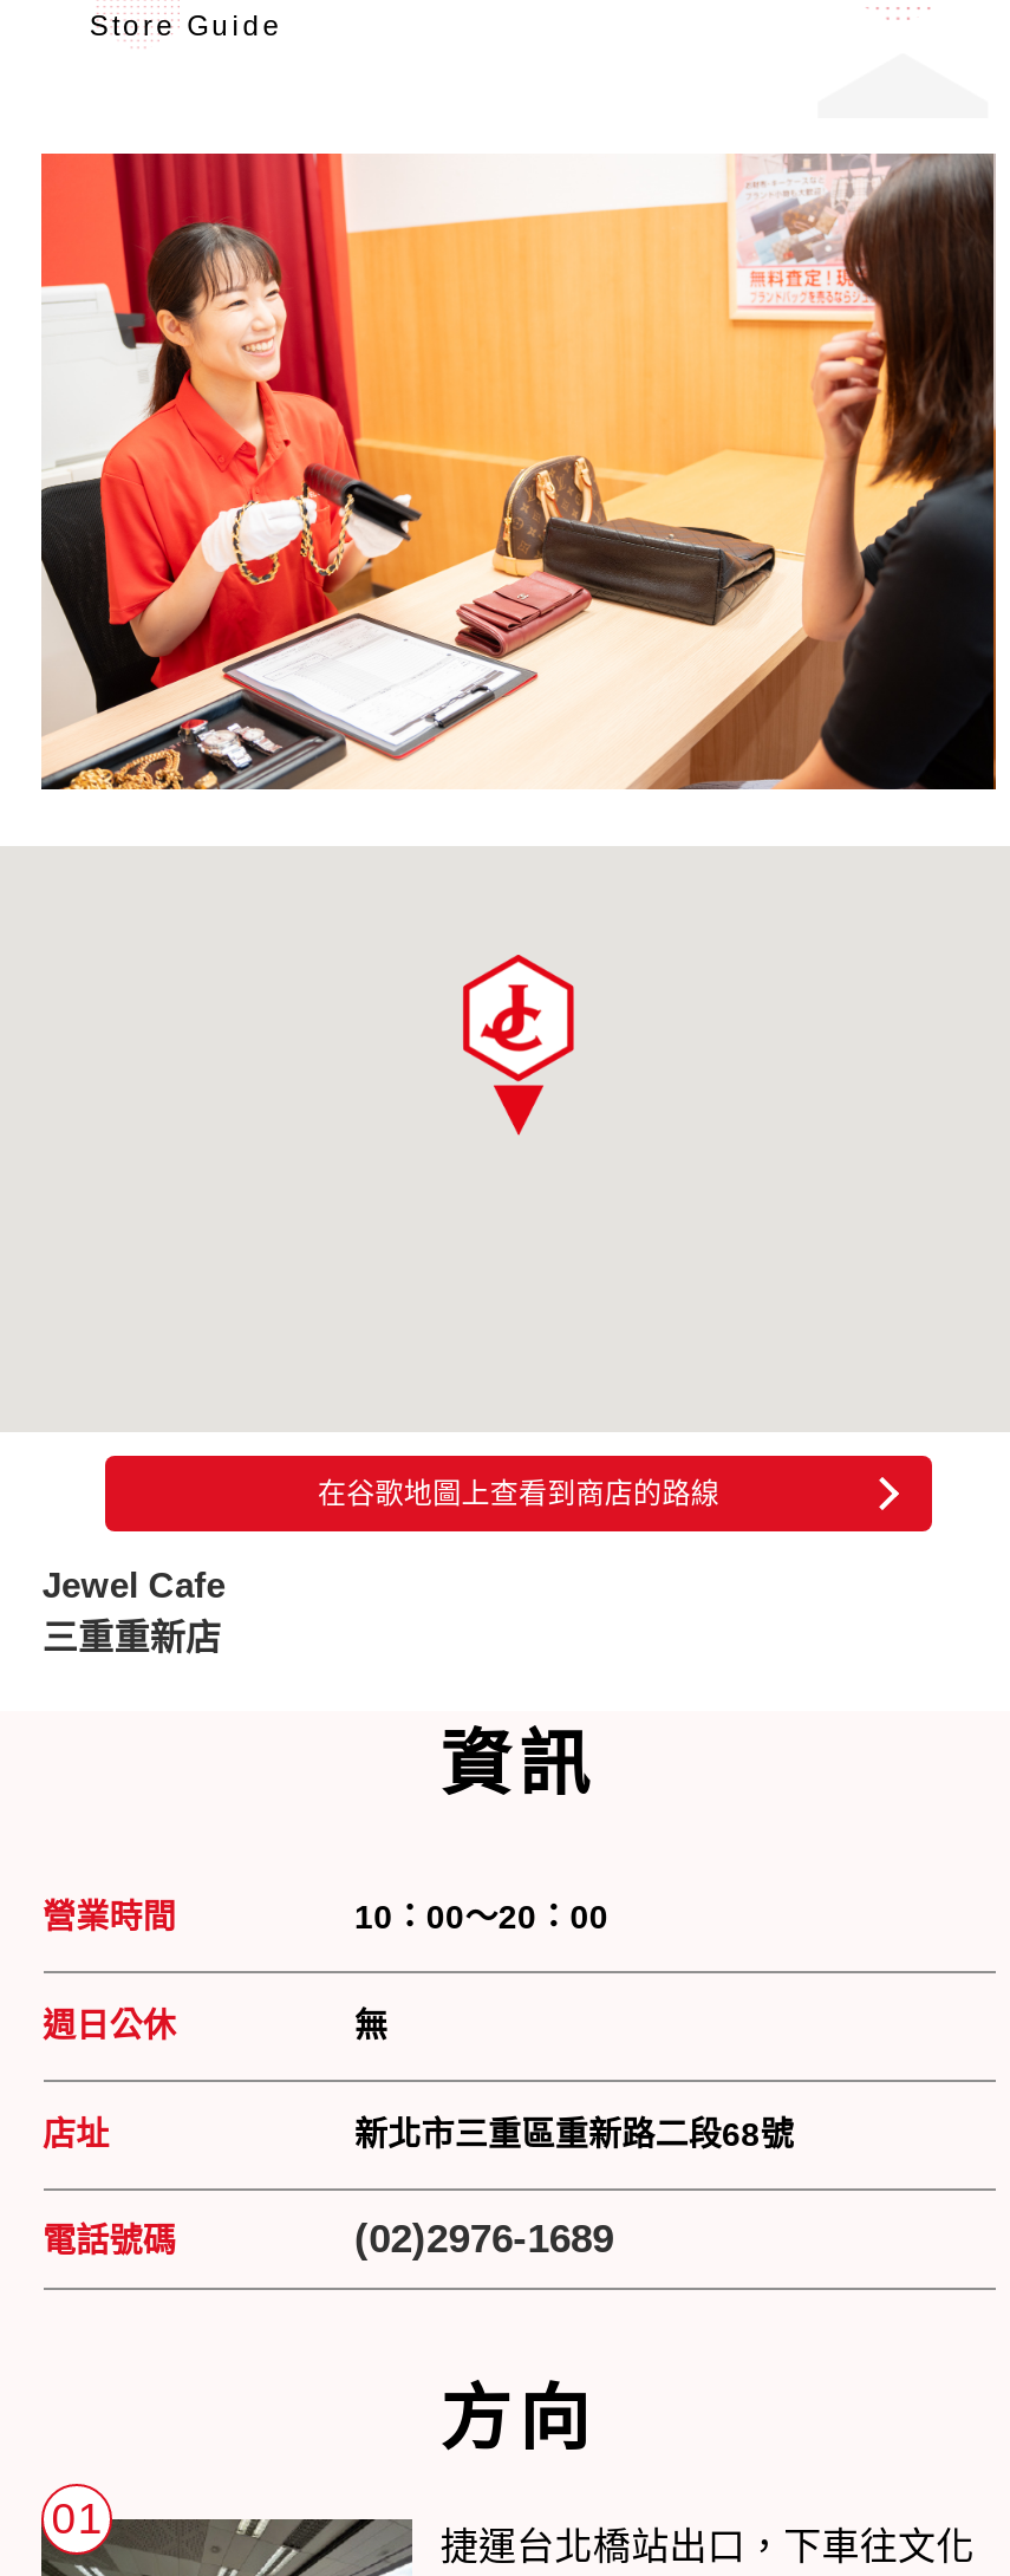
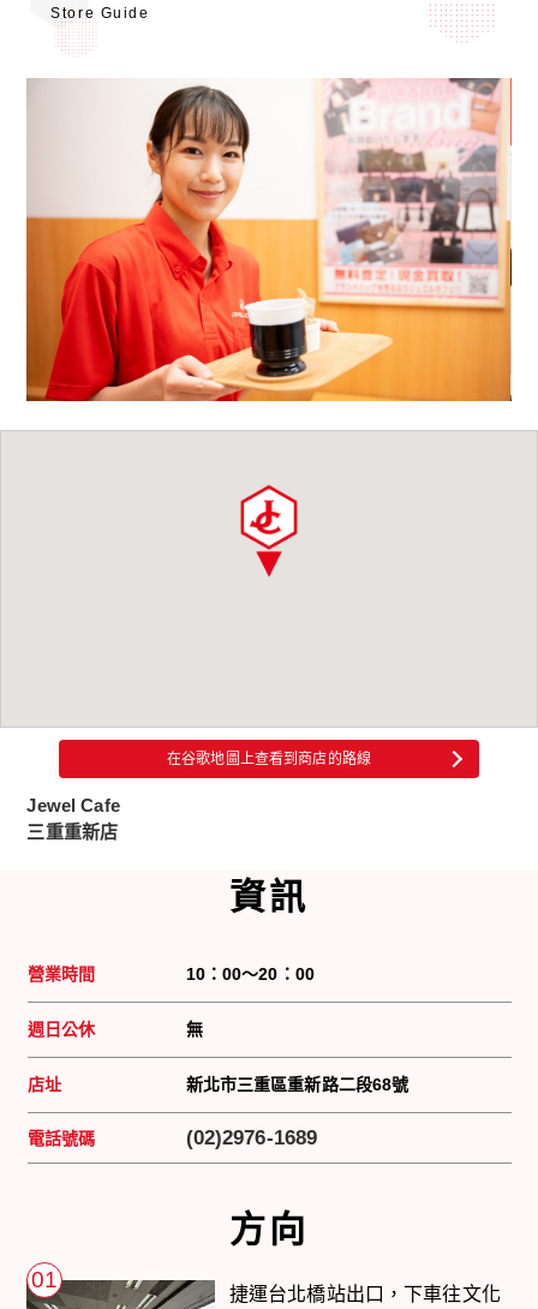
[39,151,996,792] [image] -> [25,78,512,402] [image]

